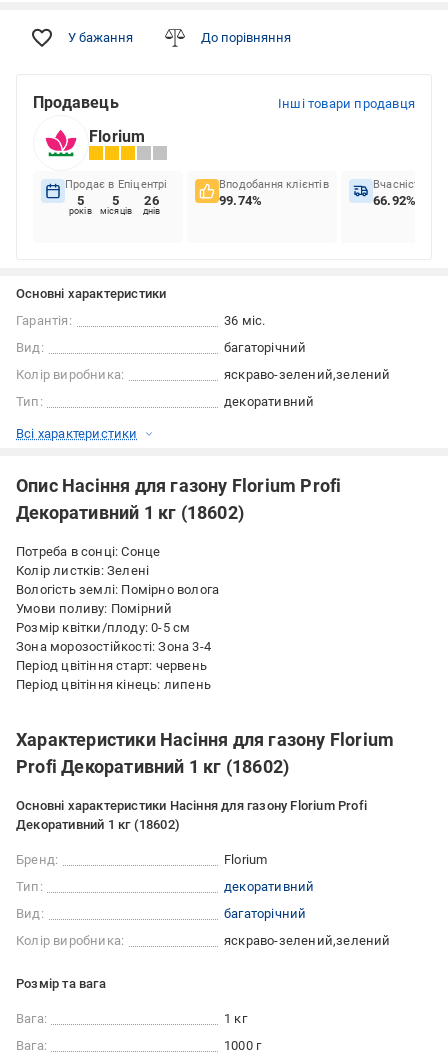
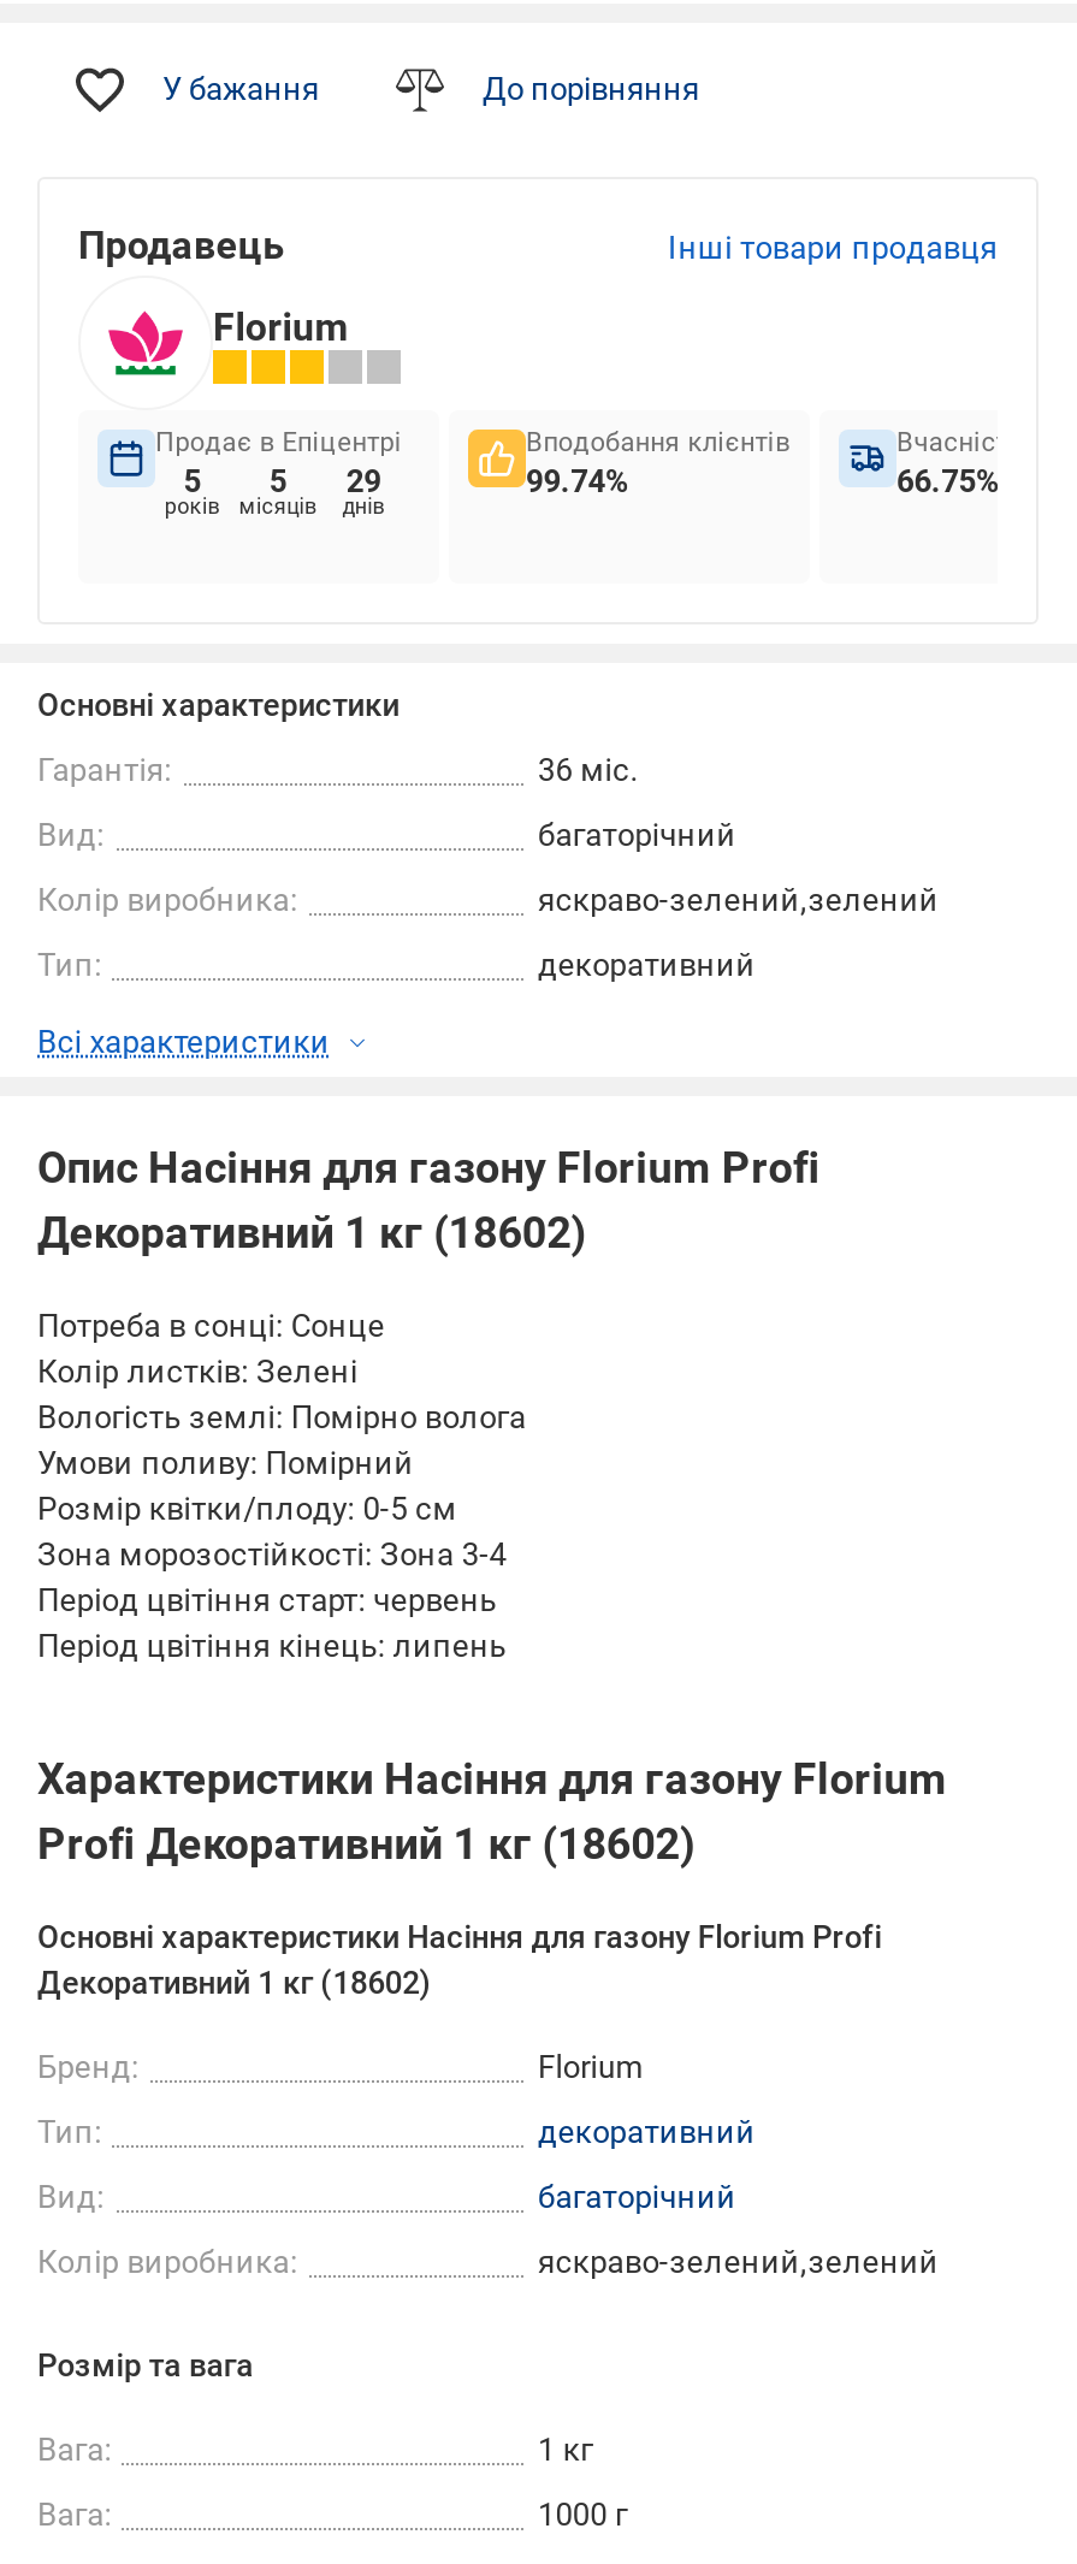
[77,193,159,208] 5 5 26 -> [184,463,381,499] 5 5 29
[373,193,416,208] 66.92% -> [896,463,1000,499] 66.75%

